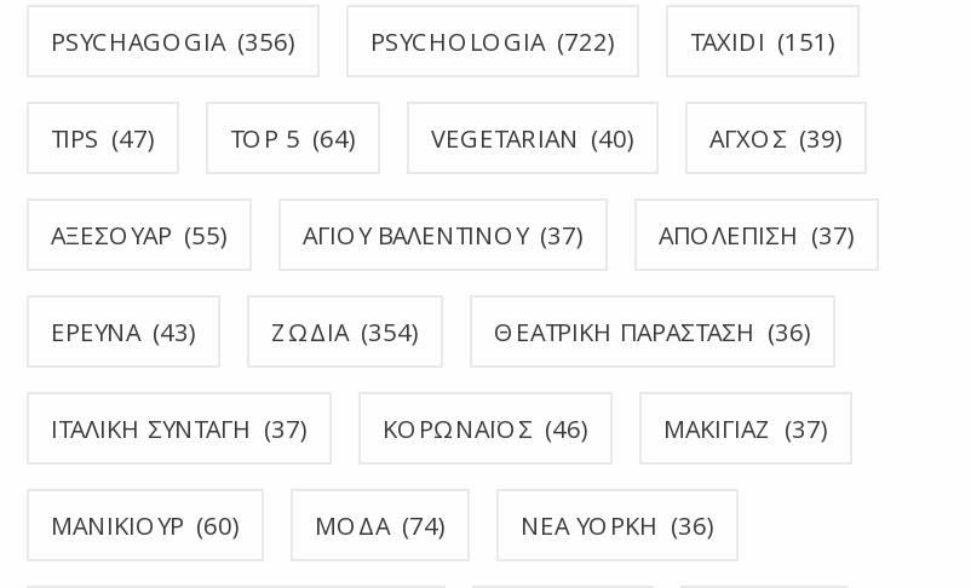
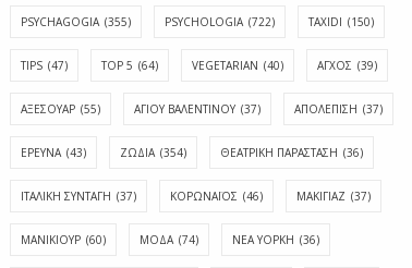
[51,25,295,59] PSYCHAGOGIA (356) -> [21,15,131,30] PSYCHAGOGIA (355)
[690,25,835,59] TAXIDI (151) -> [308,15,374,30] TAXIDI (150)

